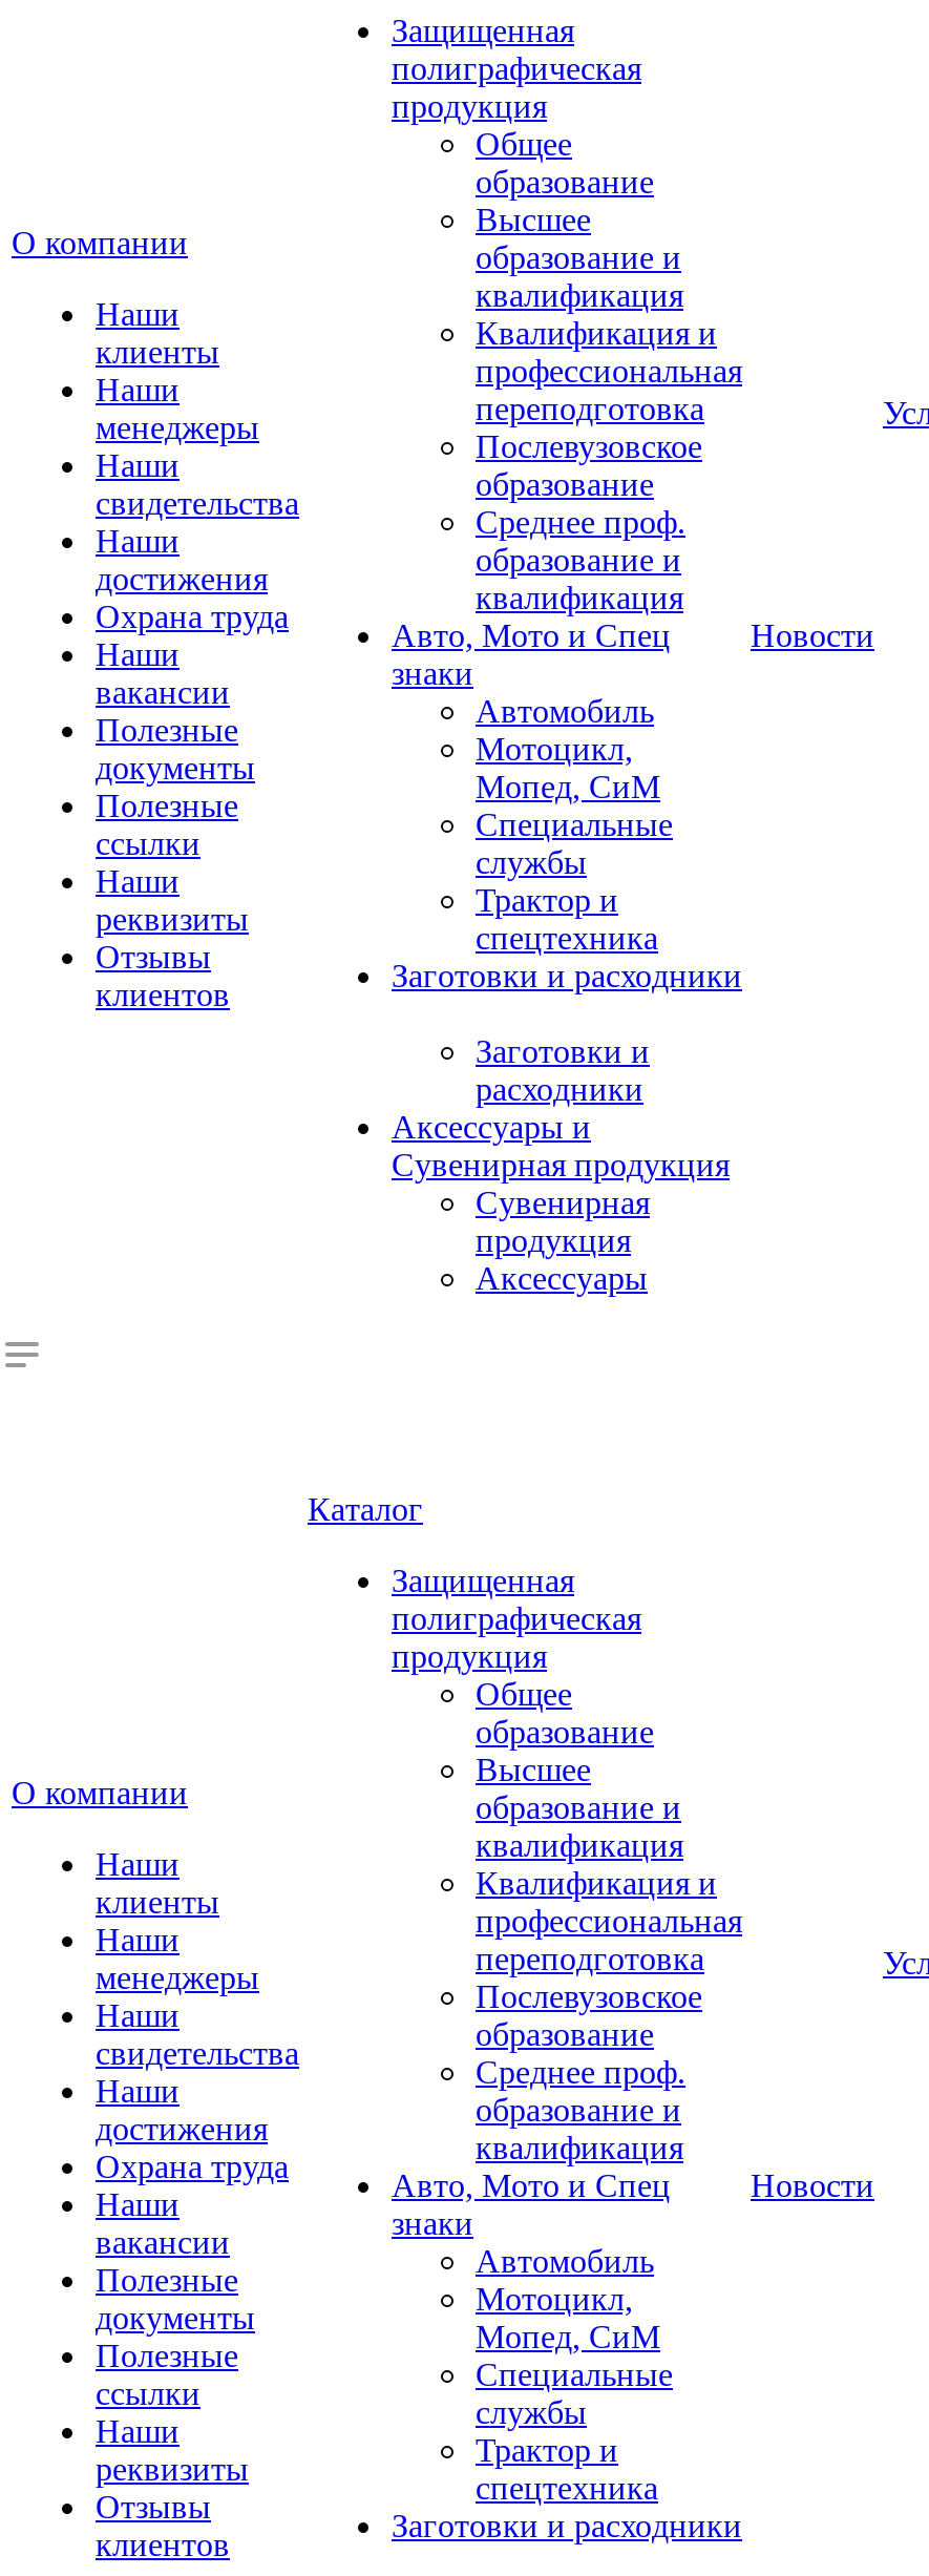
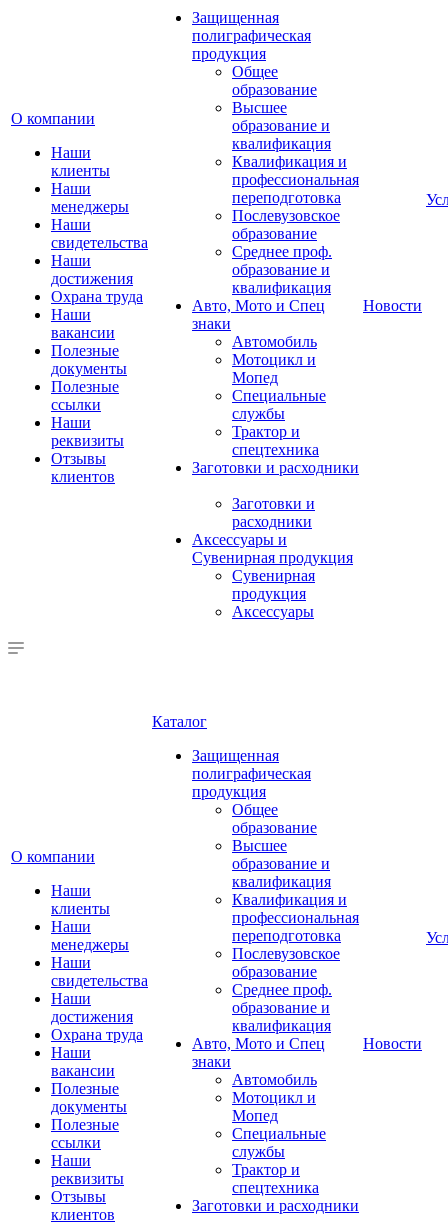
[476,731,660,804] Мотоцикл, | Мопед, СиМ -> [232,351,316,386] Мотоцикл и | Мопед
[476,2281,660,2354] Мотоцикл, | Мопед, СиМ -> [232,1089,316,1124] Мотоцикл и | Мопед

